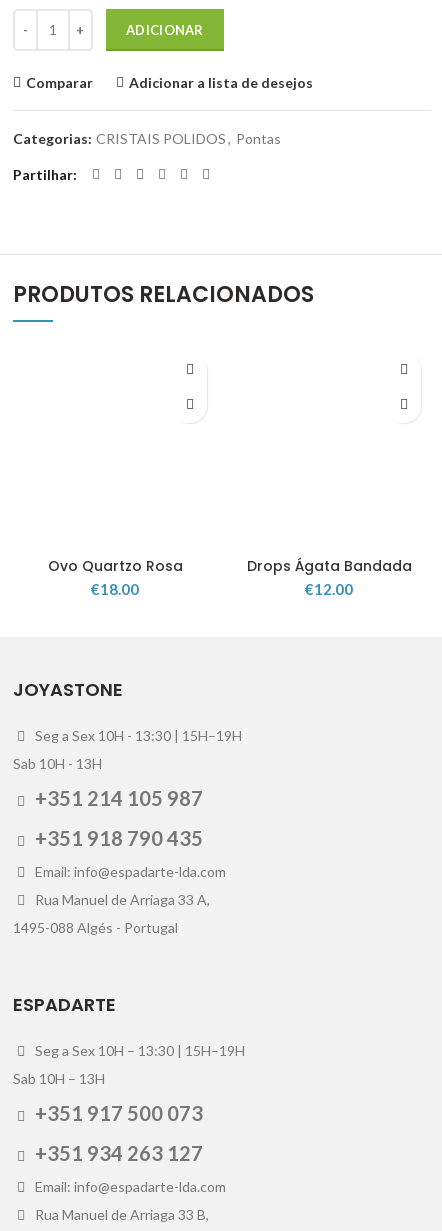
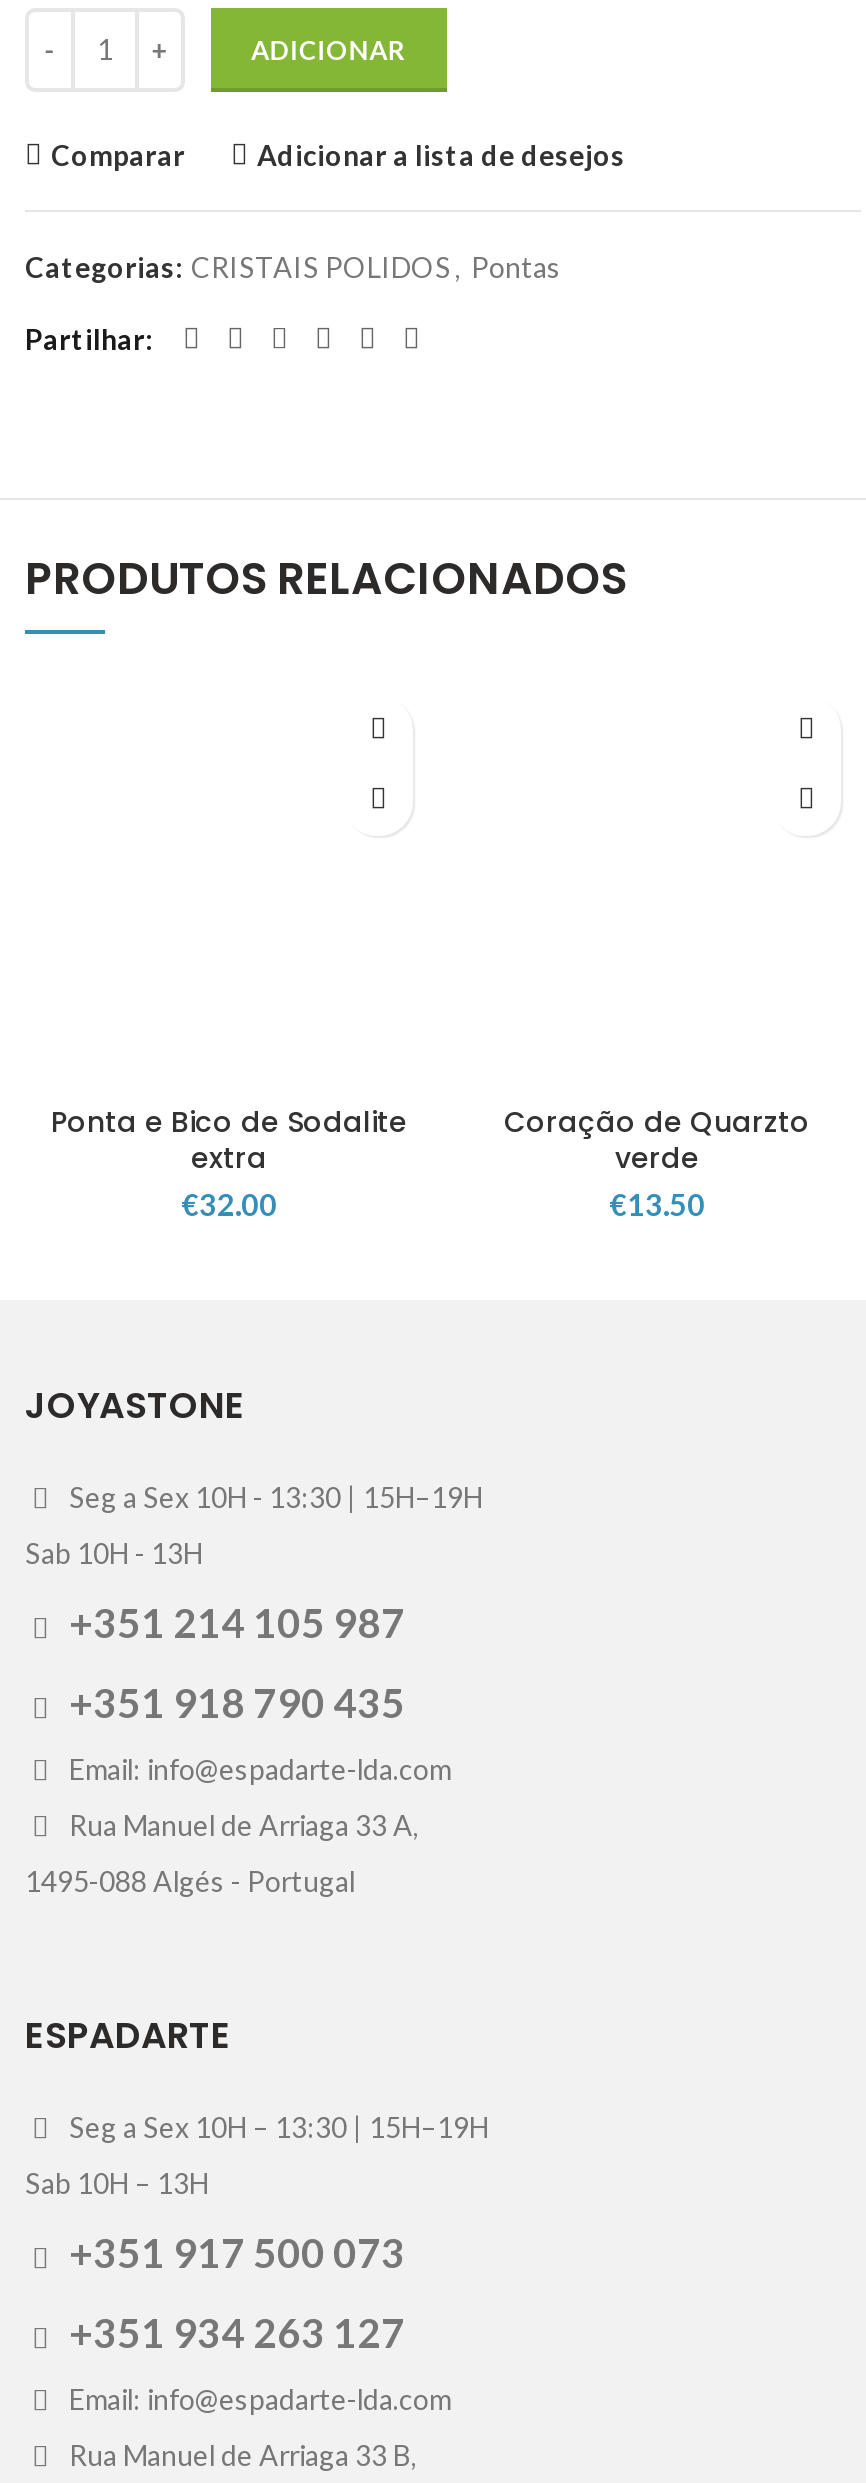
[47,556,182,598] Ovo Quartzo Rosa | €18.00 -> [51,1101,407,1221] Ponta e Bico de Sodalite | extra | €32.00
[246,556,411,598] Drops Ágata Bandada | €12.00 -> [504,1101,810,1221] Coração de Quarzto | verde | €13.50

